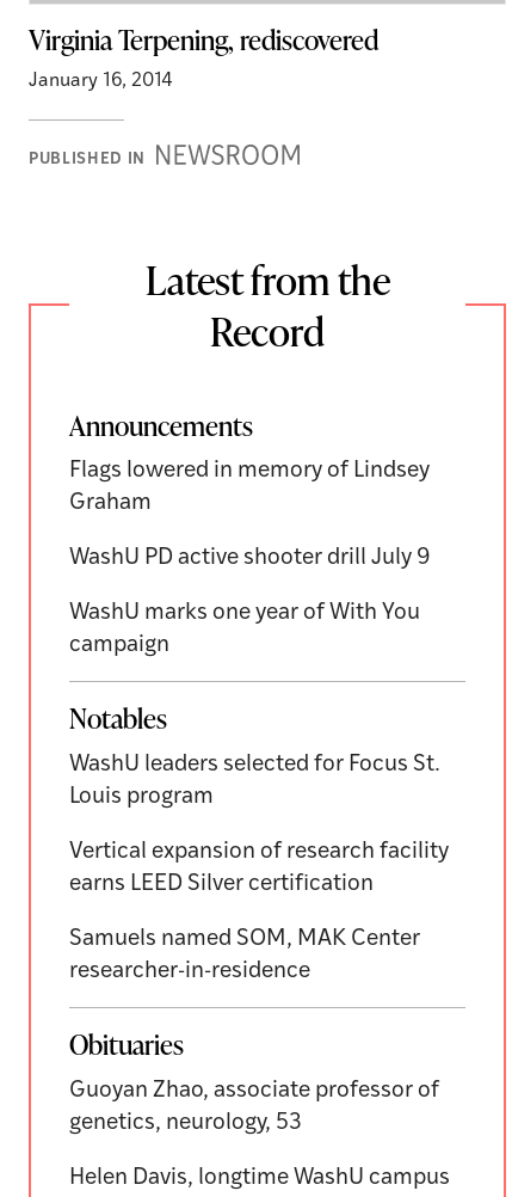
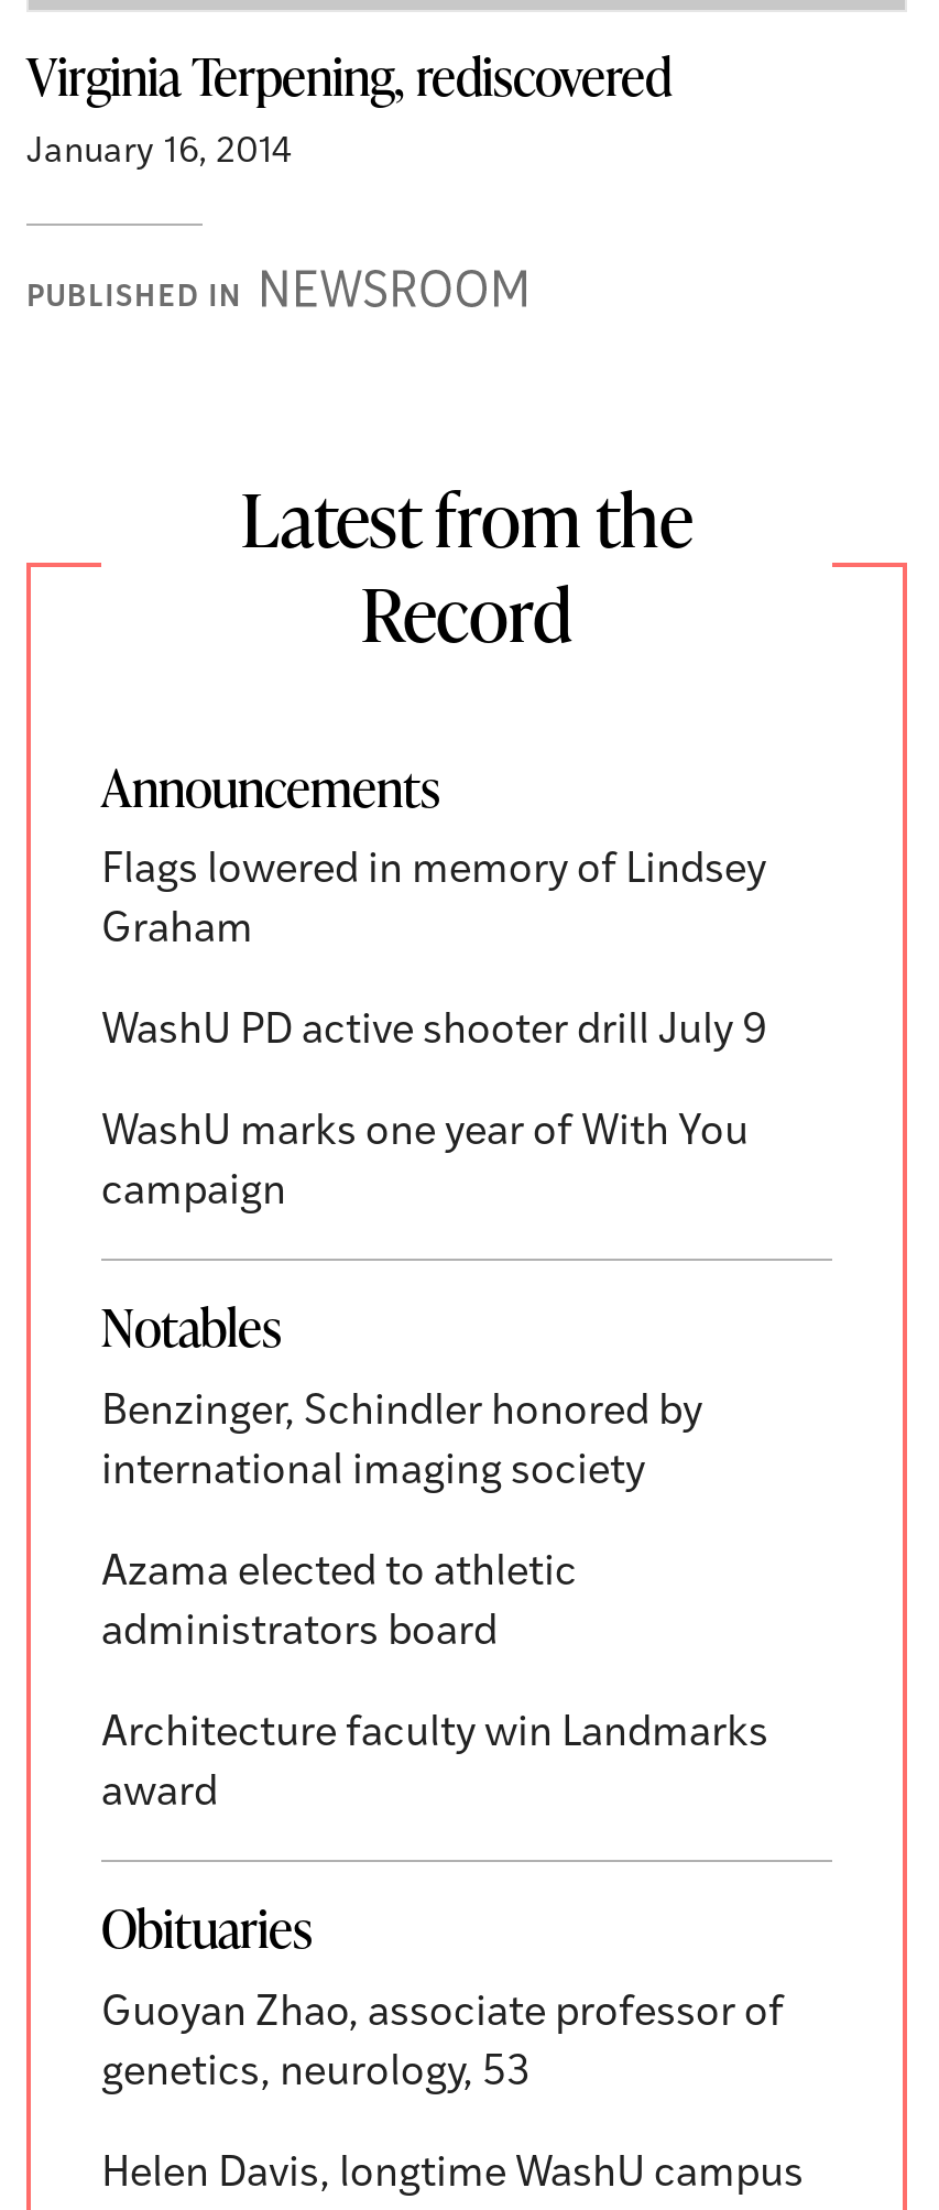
[69,754,440,809] WashU leaders selected for Focus St. | Louis program -> [101,1393,702,1494] Benzinger, Schindler honored by | international imaging society
[69,841,449,896] Vertical expansion of research facility | earns LEED Silver certification -> [101,1554,577,1655] Azama elected to athletic | administrators board
[69,929,420,984] Samuels named SOM, MAK Center | researcher-in-residence -> [101,1715,768,1817] Architecture faculty win Landmarks | award

